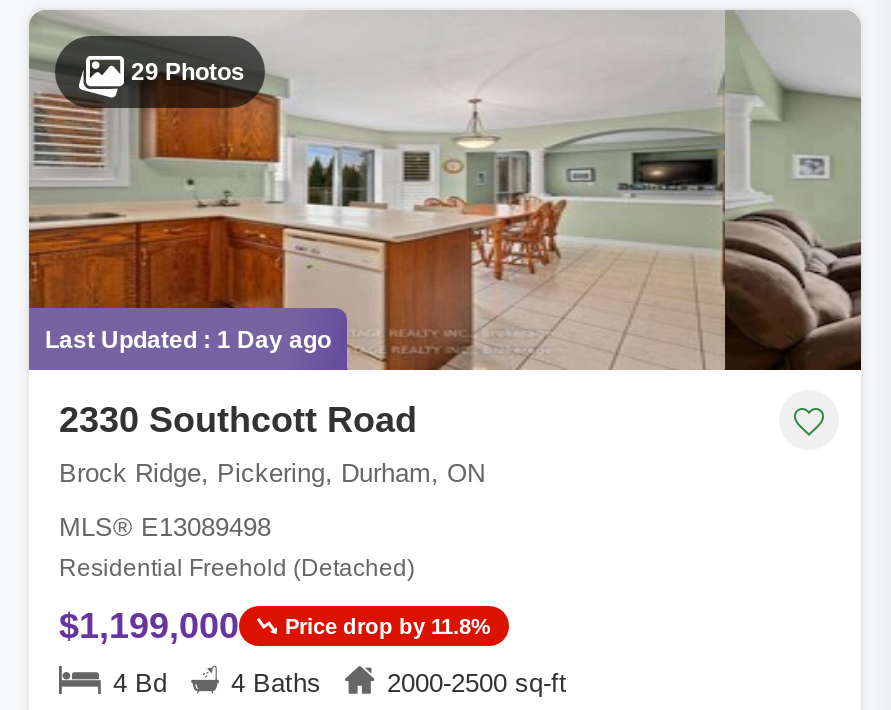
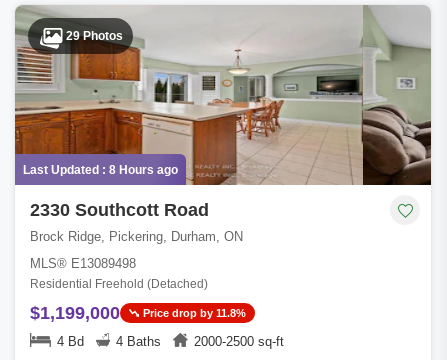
[45,326,331,354] Last Updated : 1 Day ago -> [23,163,178,177] Last Updated : 8 Hours ago

